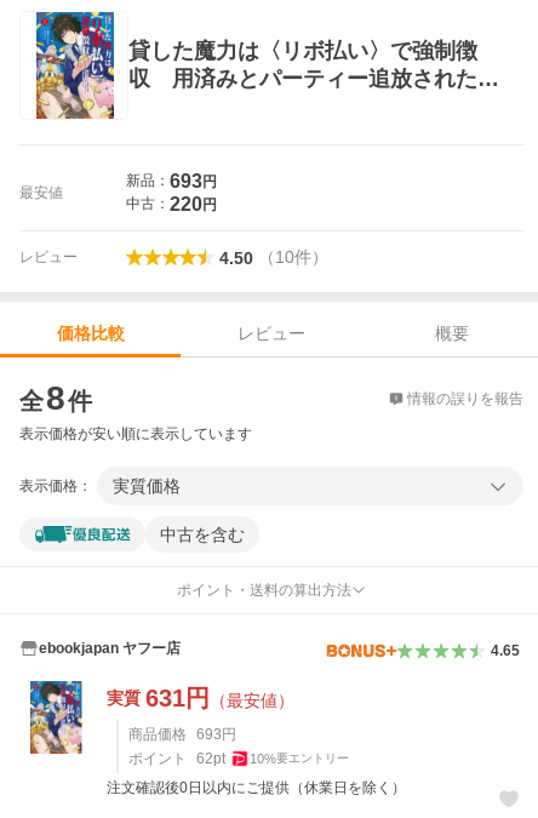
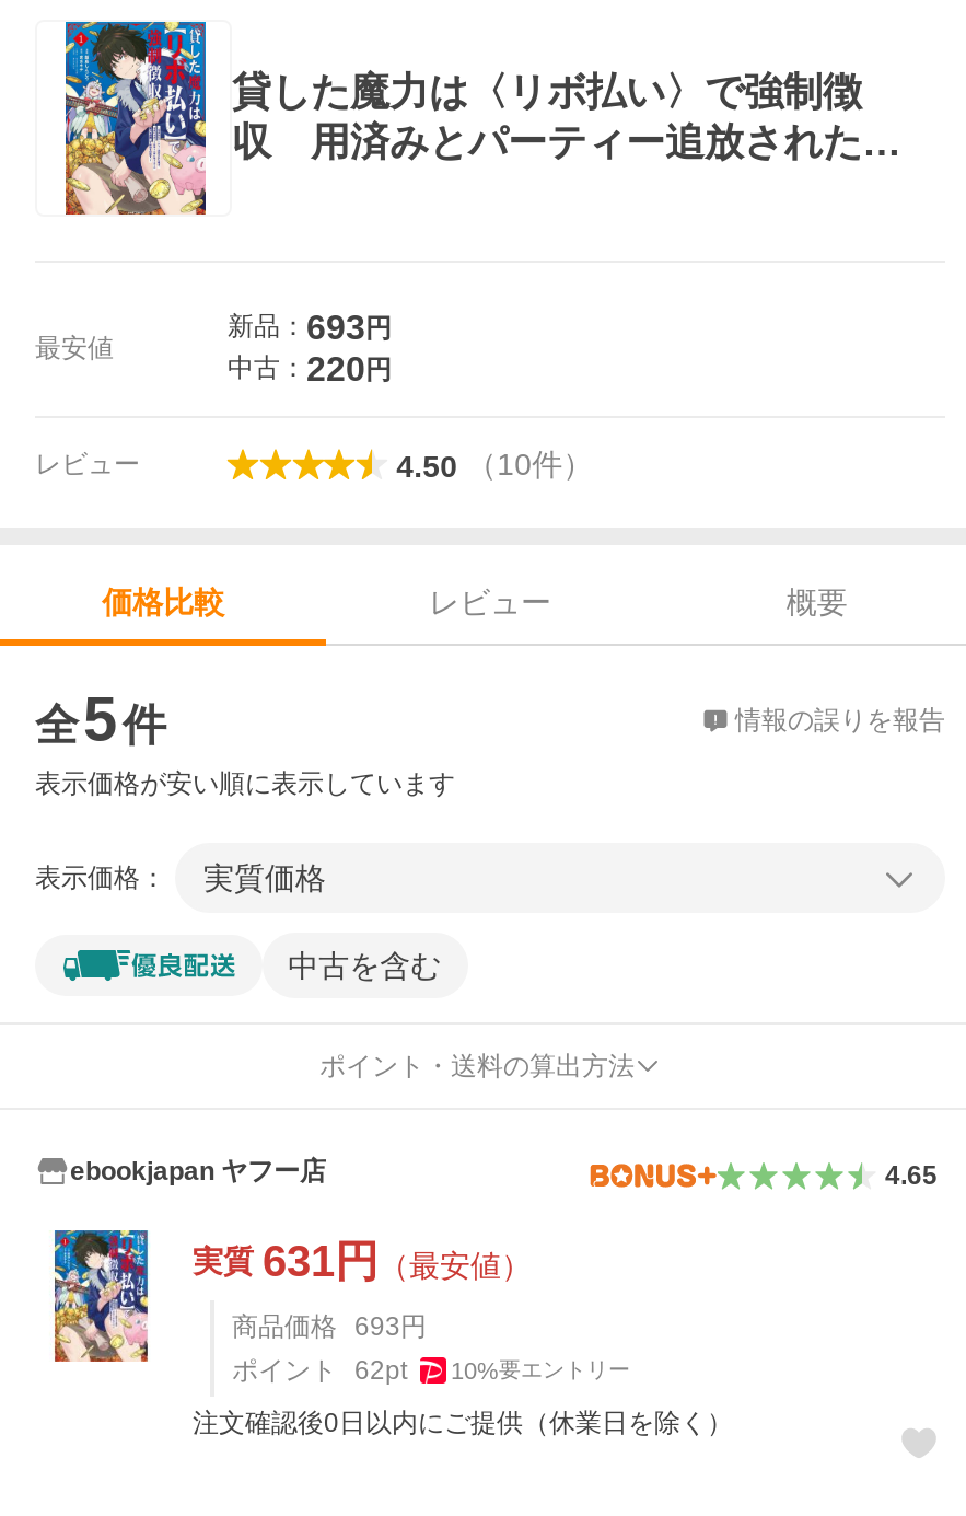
[19,379,92,417] 全 8 件 -> [35,685,166,753] 全 5 件

